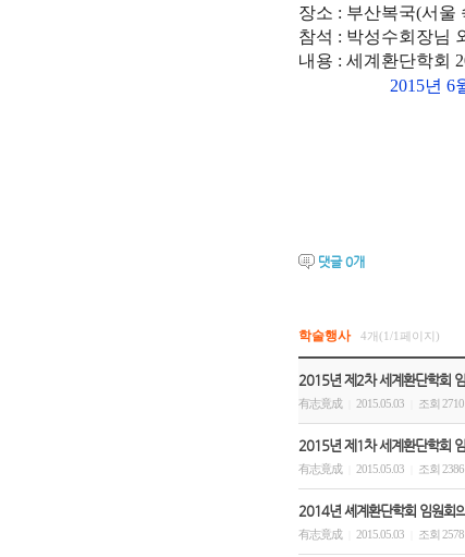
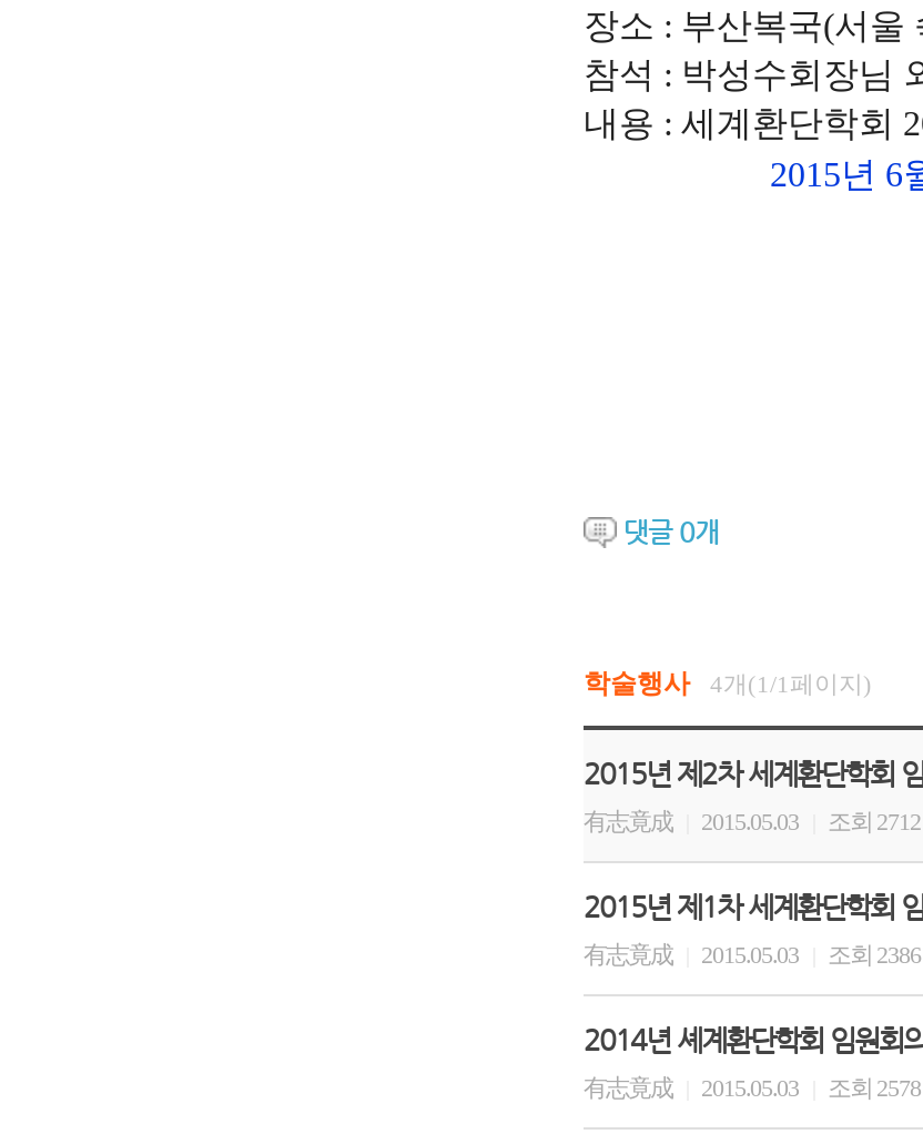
[298,397,464,410] 有志竟成 2015.05.03 조회 2710 -> [584,808,921,834] 有志竟成 2015.05.03 조회 2712

